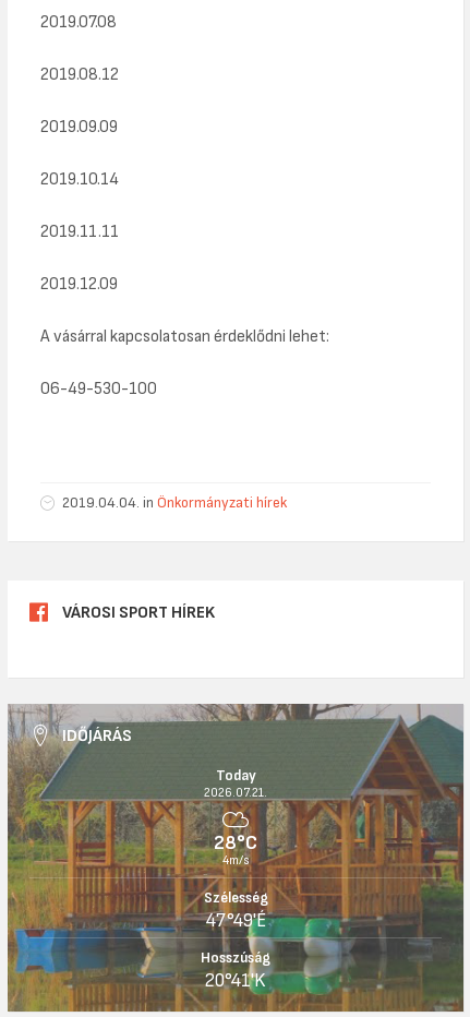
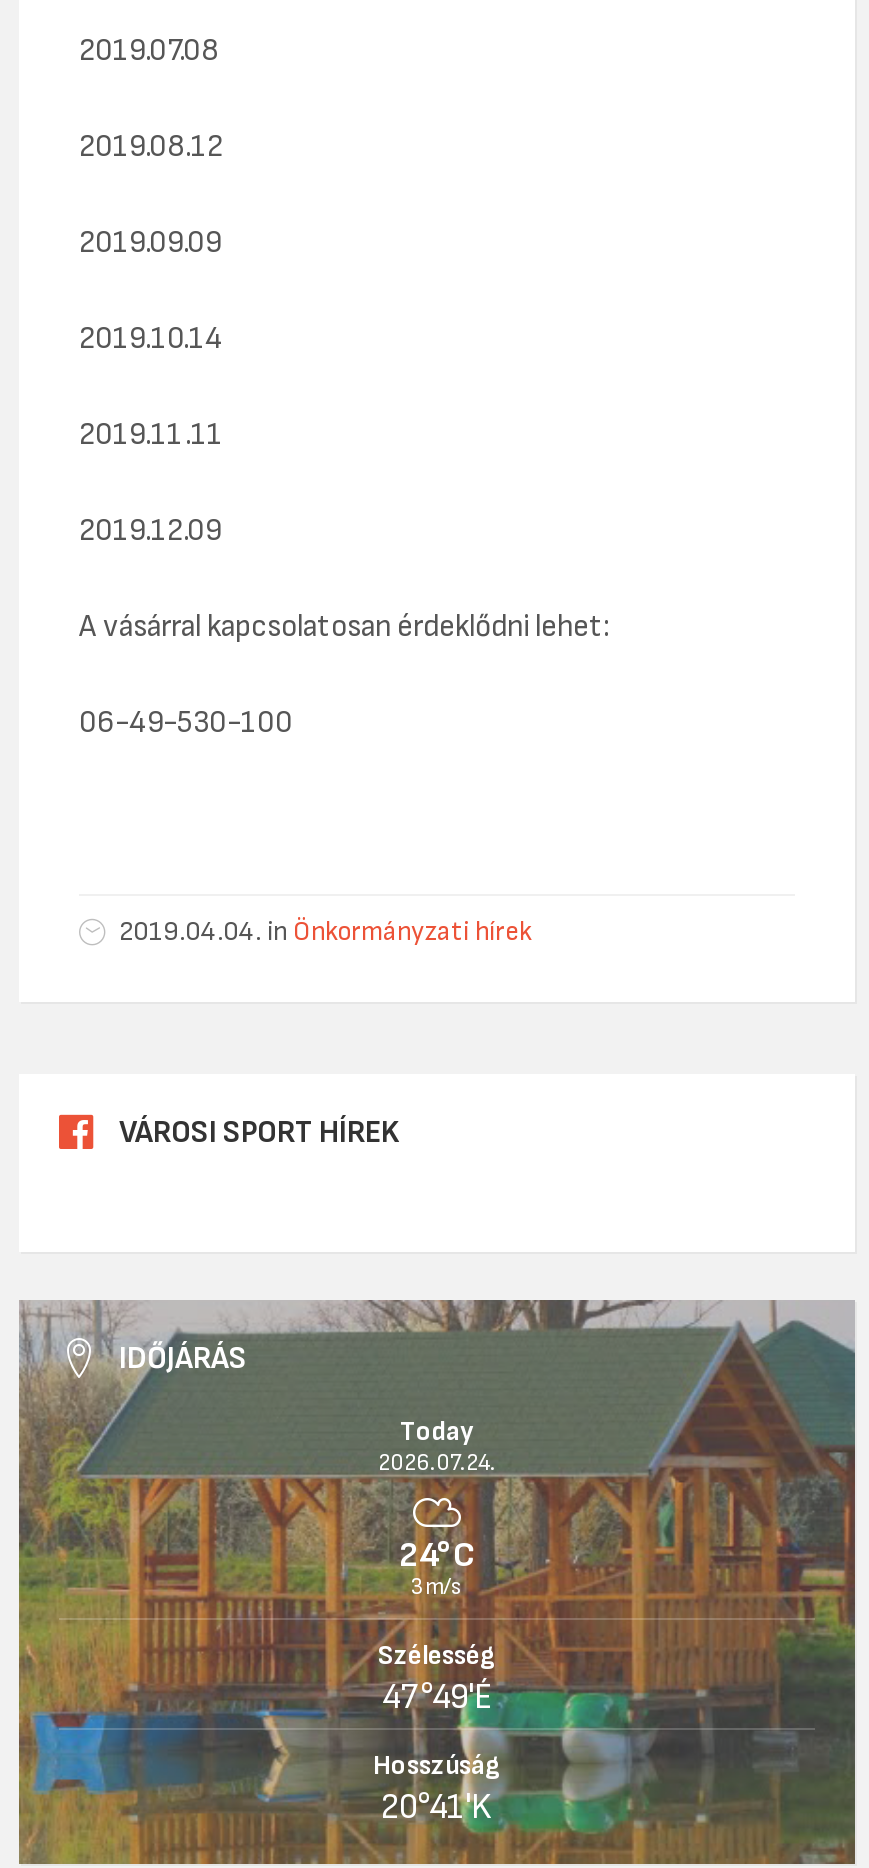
[204,785,267,801] 2026.07.21. -> [378,1448,496,1478] 2026.07.24.
[214,831,257,869] 28°C | 4m/s -> [399,1534,475,1602] 24°C | 3m/s

